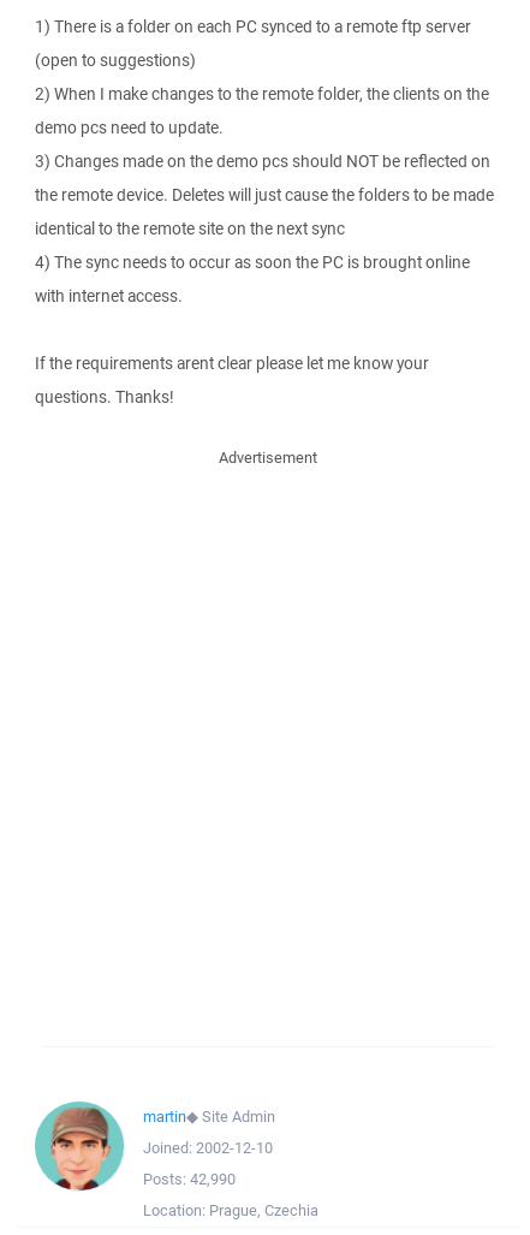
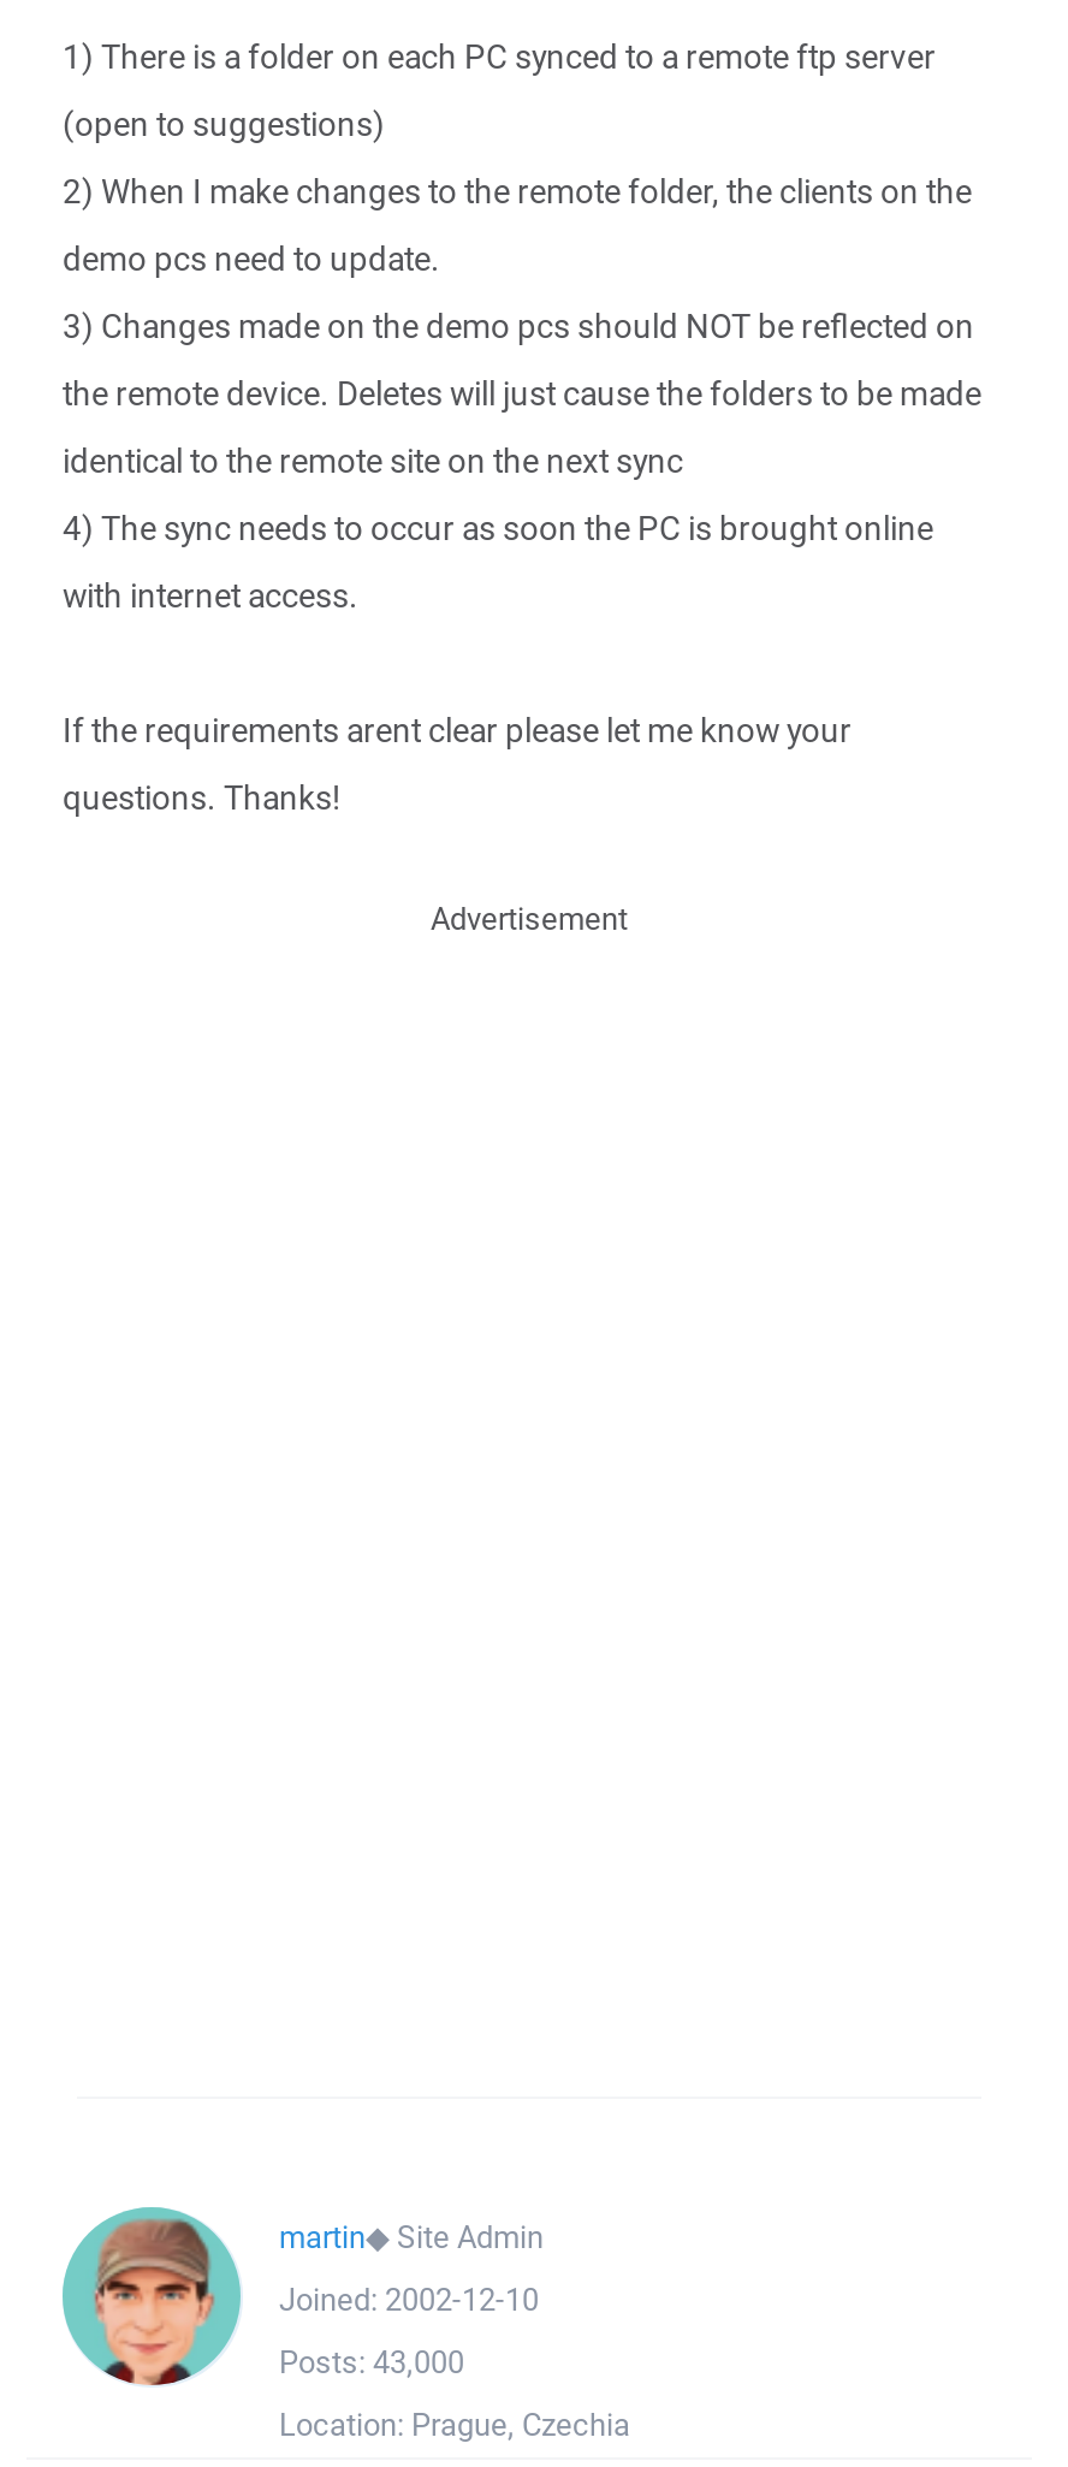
[143,1169,236,1189] Posts: 42,990 -> [279,2342,464,2383] Posts: 43,000

